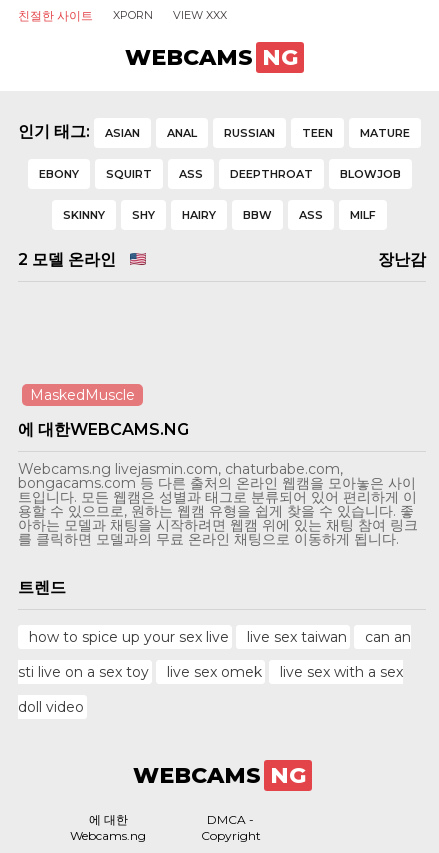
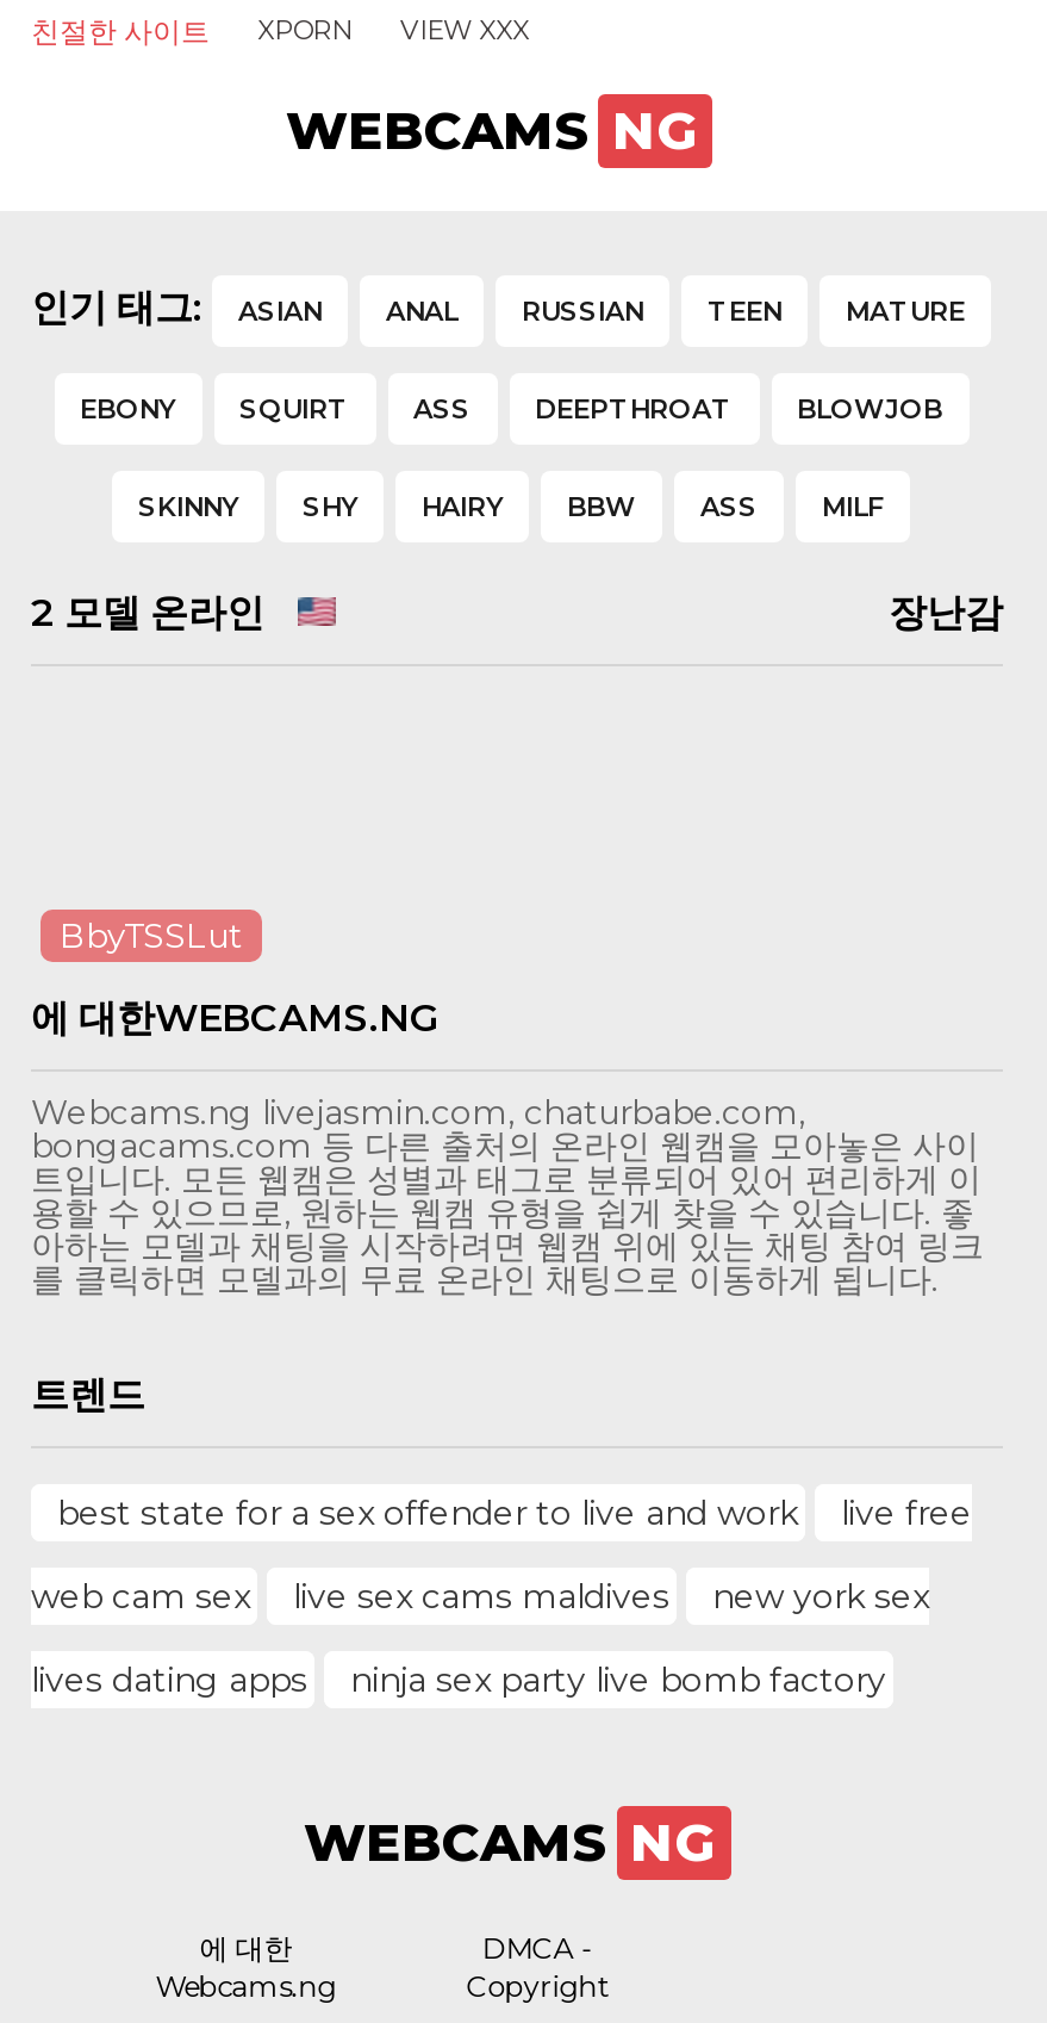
[30,386,135,404] MaskedMuscle -> [60,915,243,958] BbyTSSLut
[29,628,411,646] how to spice up your sex live | live sex taiwan | can an -> [57,1492,972,1535] best state for a sex offender to live and work | live free
[18,663,403,681] sti live on a sex toy | live sex omek | live sex with a sex -> [31,1576,929,1619] web cam sex | live sex cams maldives | new york sex
[18,698,84,716] doll video -> [31,1659,886,1702] lives dating apps | ninja sex party live bomb factory

